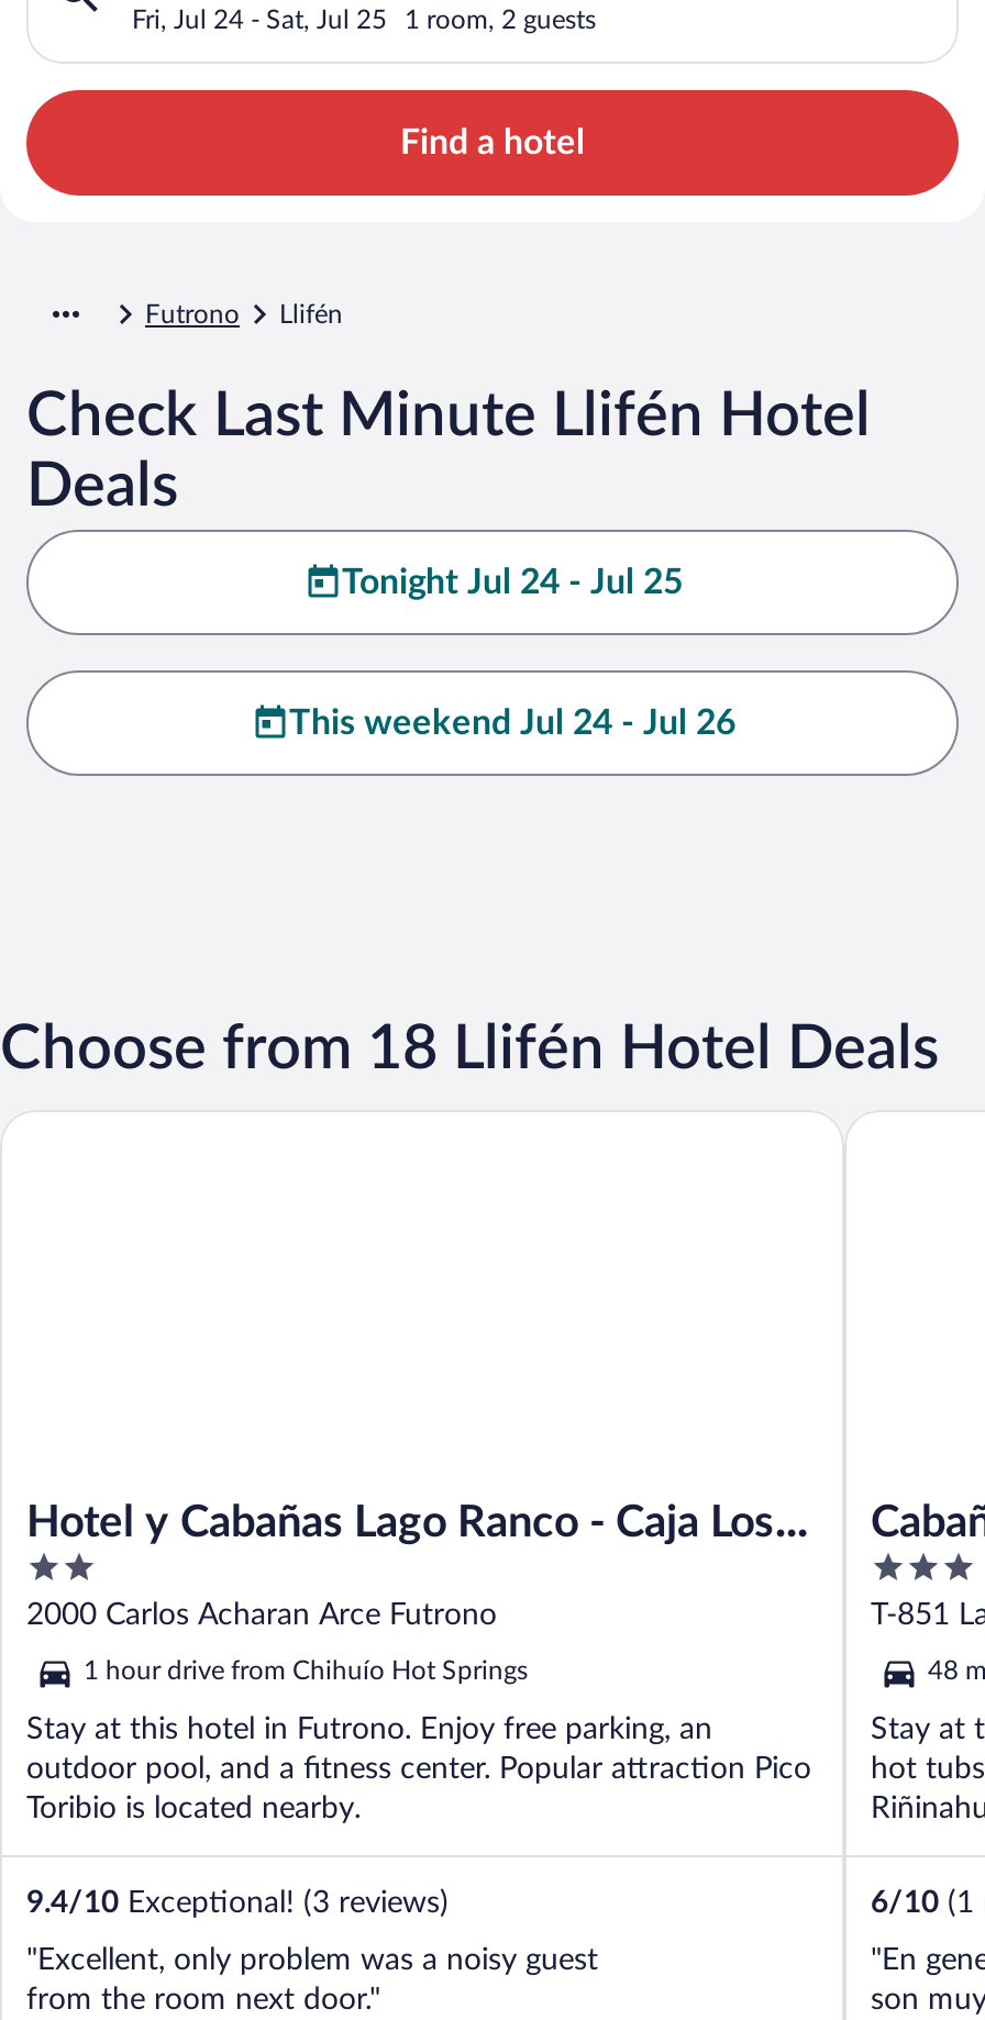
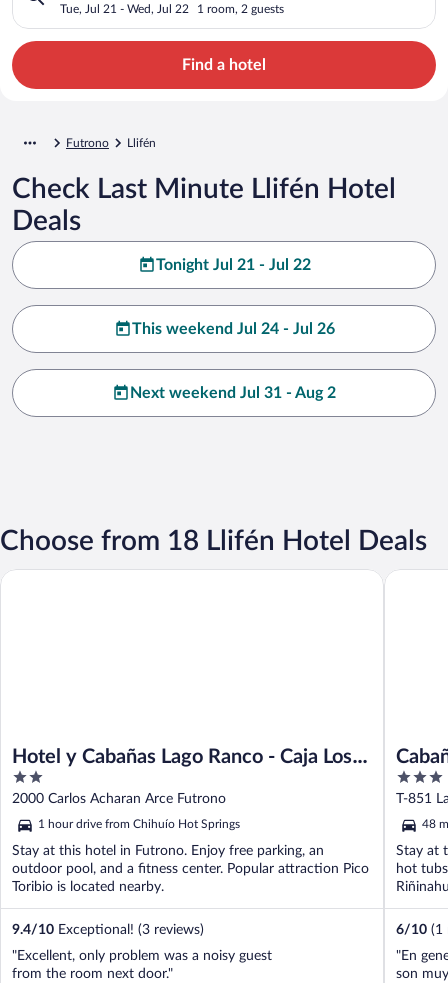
[132,6,387,32] Fri, Jul 24 - Sat, Jul 25 -> [60,3,189,15] Tue, Jul 21 - Wed, Jul 22
[342,564,683,599] Tonight Jul 24 - Jul 25 -> [155,257,310,273] Tonight Jul 21 - Jul 22
none -> [130,385,336,401] Next weekend Jul 31 - Aug 2

